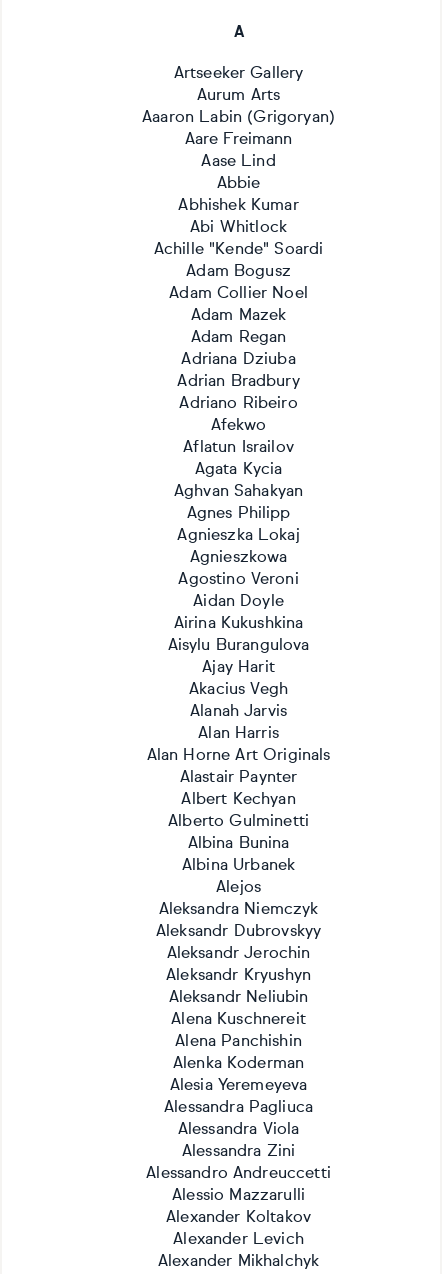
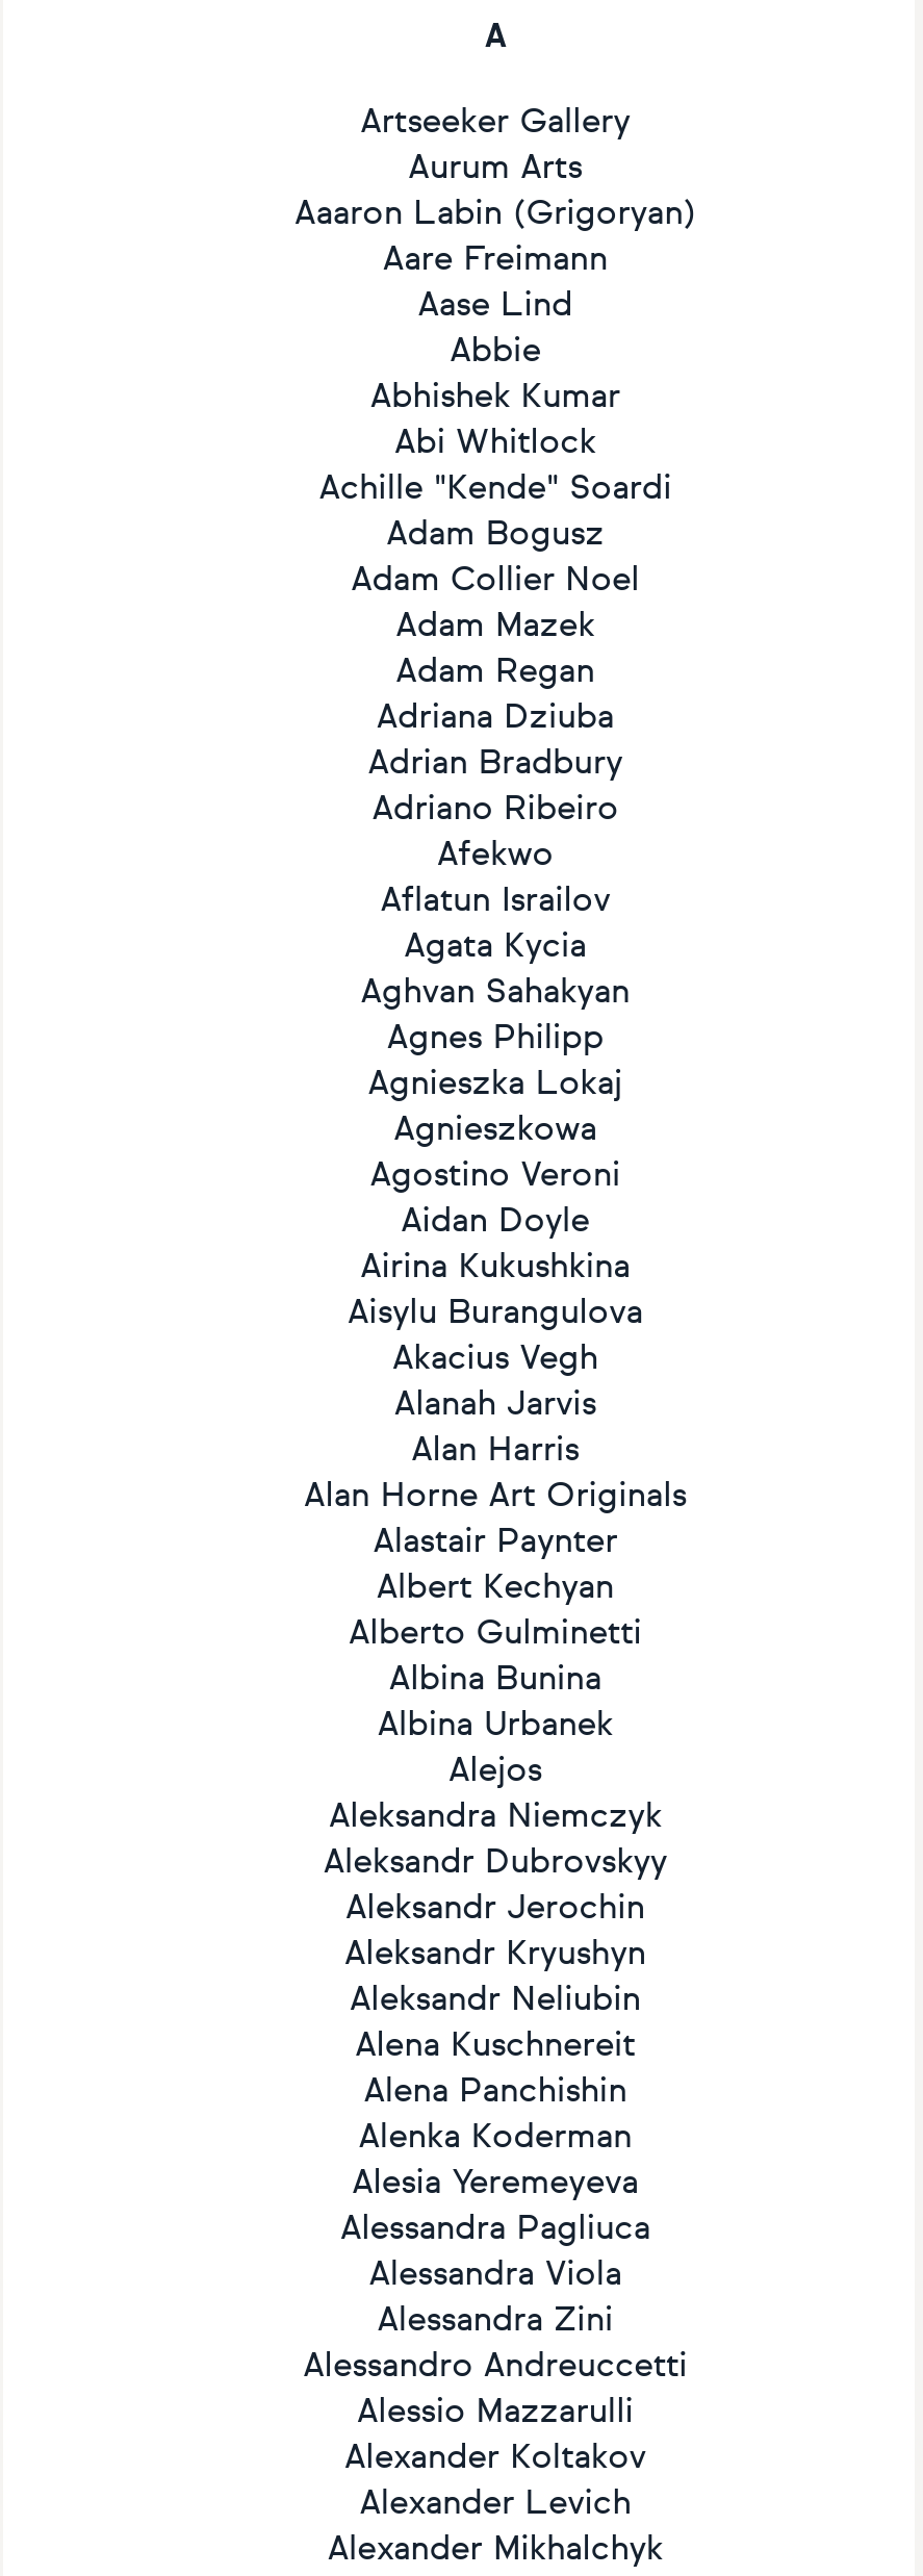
[202,660,275,676] Ajay Harit -> none

